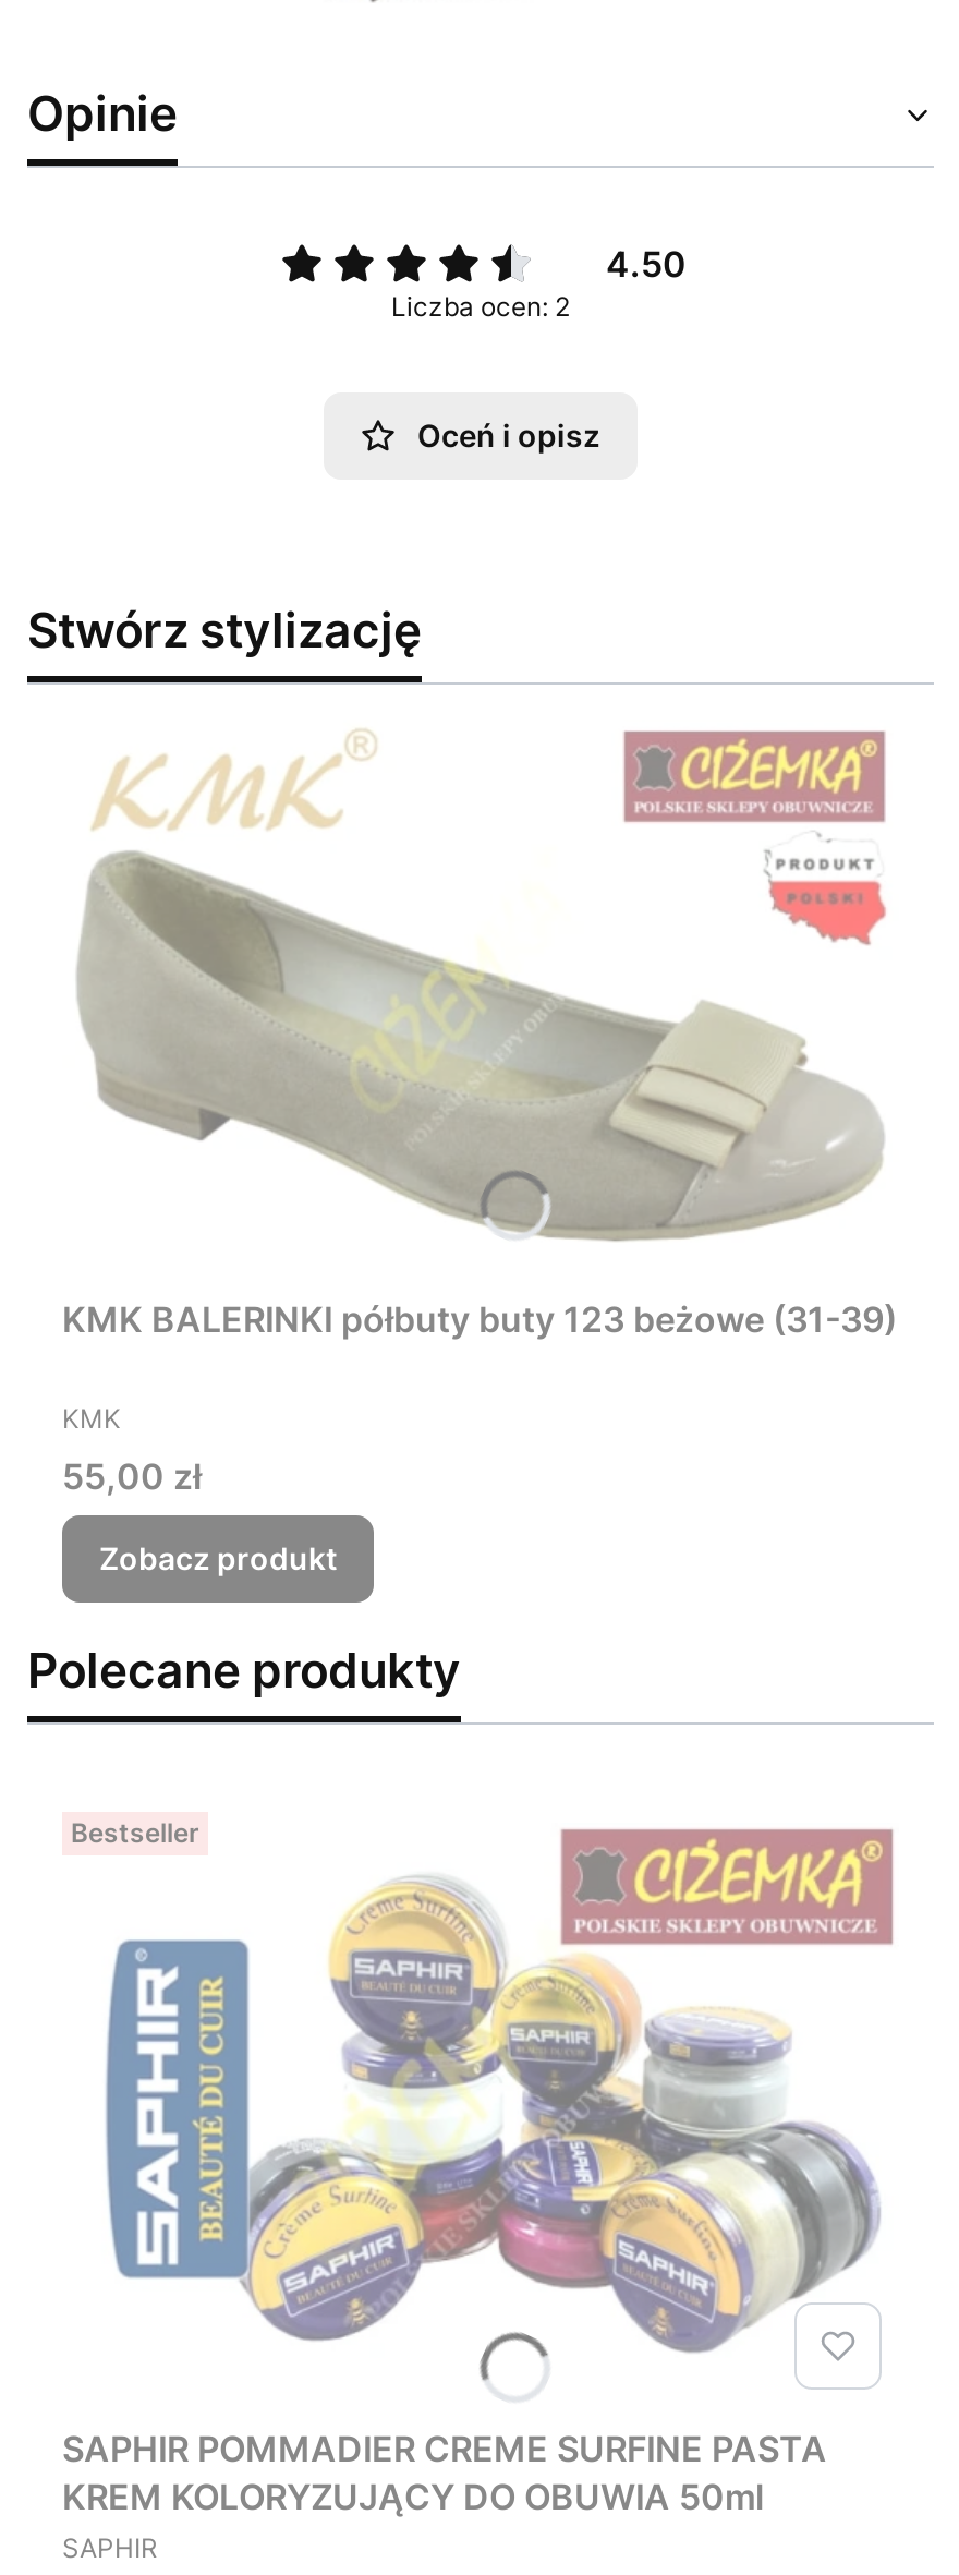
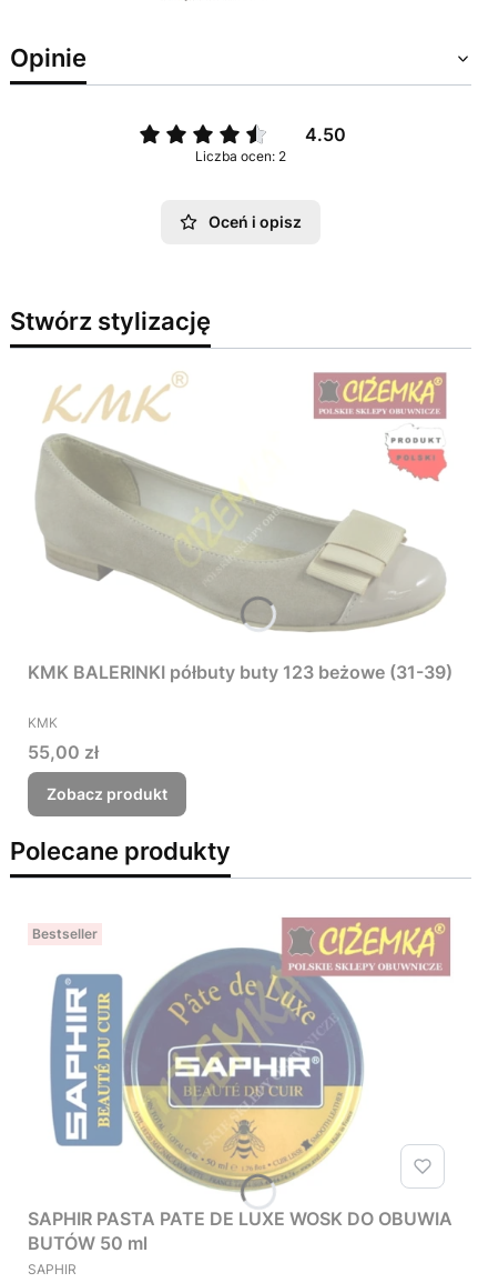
[62,1801,893,2519] [image] | SAPHIR POMMADIER CREME SURFINE PASTA | KREM KOLORYZUJĄCY DO OBUWIA 50ml -> [28,916,452,1254] [image] | SAPHIR PASTA PATE DE LUXE WOSK DO OBUWIA | BUTÓW 50 ml

